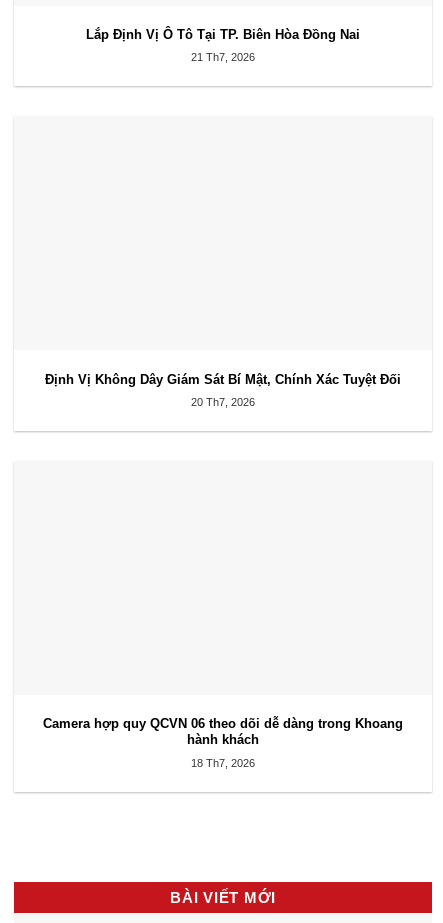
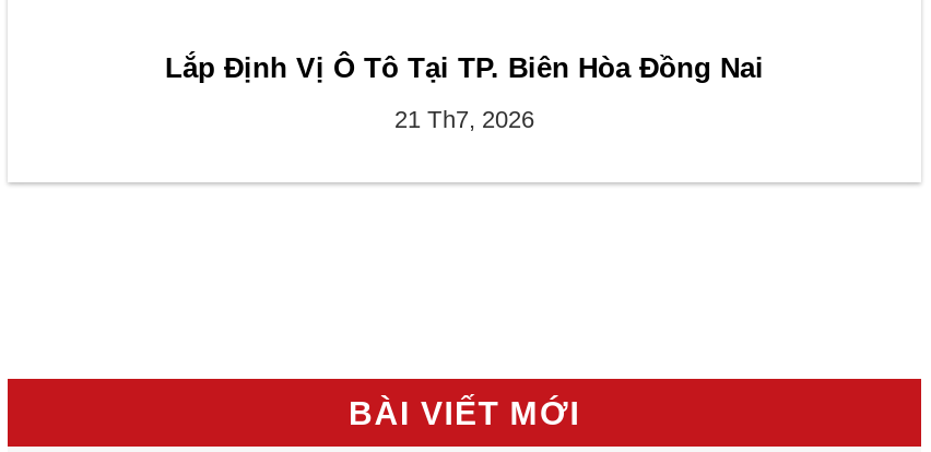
[45,372,401,408] Định Vị Không Dây Giám Sát Bí Mật, Chính Xác Tuyệt Đối | 20 Th7, 2026 -> none
[43,716,403,769] Camera hợp quy QCVN 06 theo dõi dễ dàng trong Khoang | hành khách | 18 Th7, 2026 -> none

